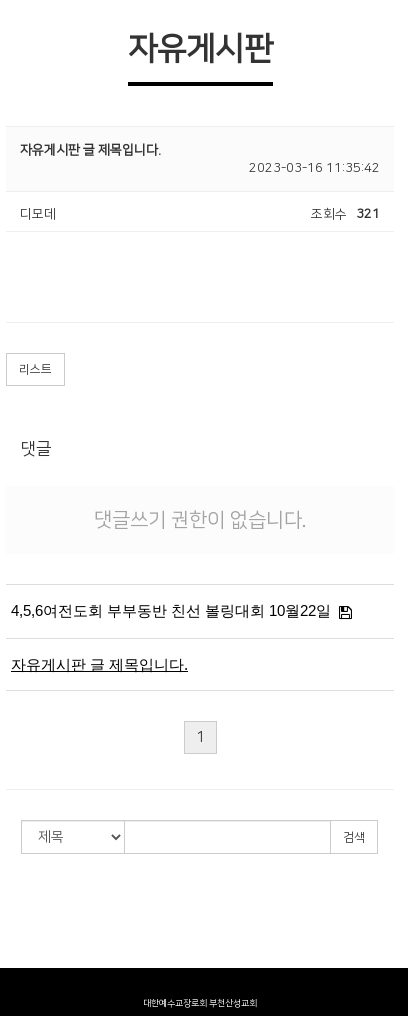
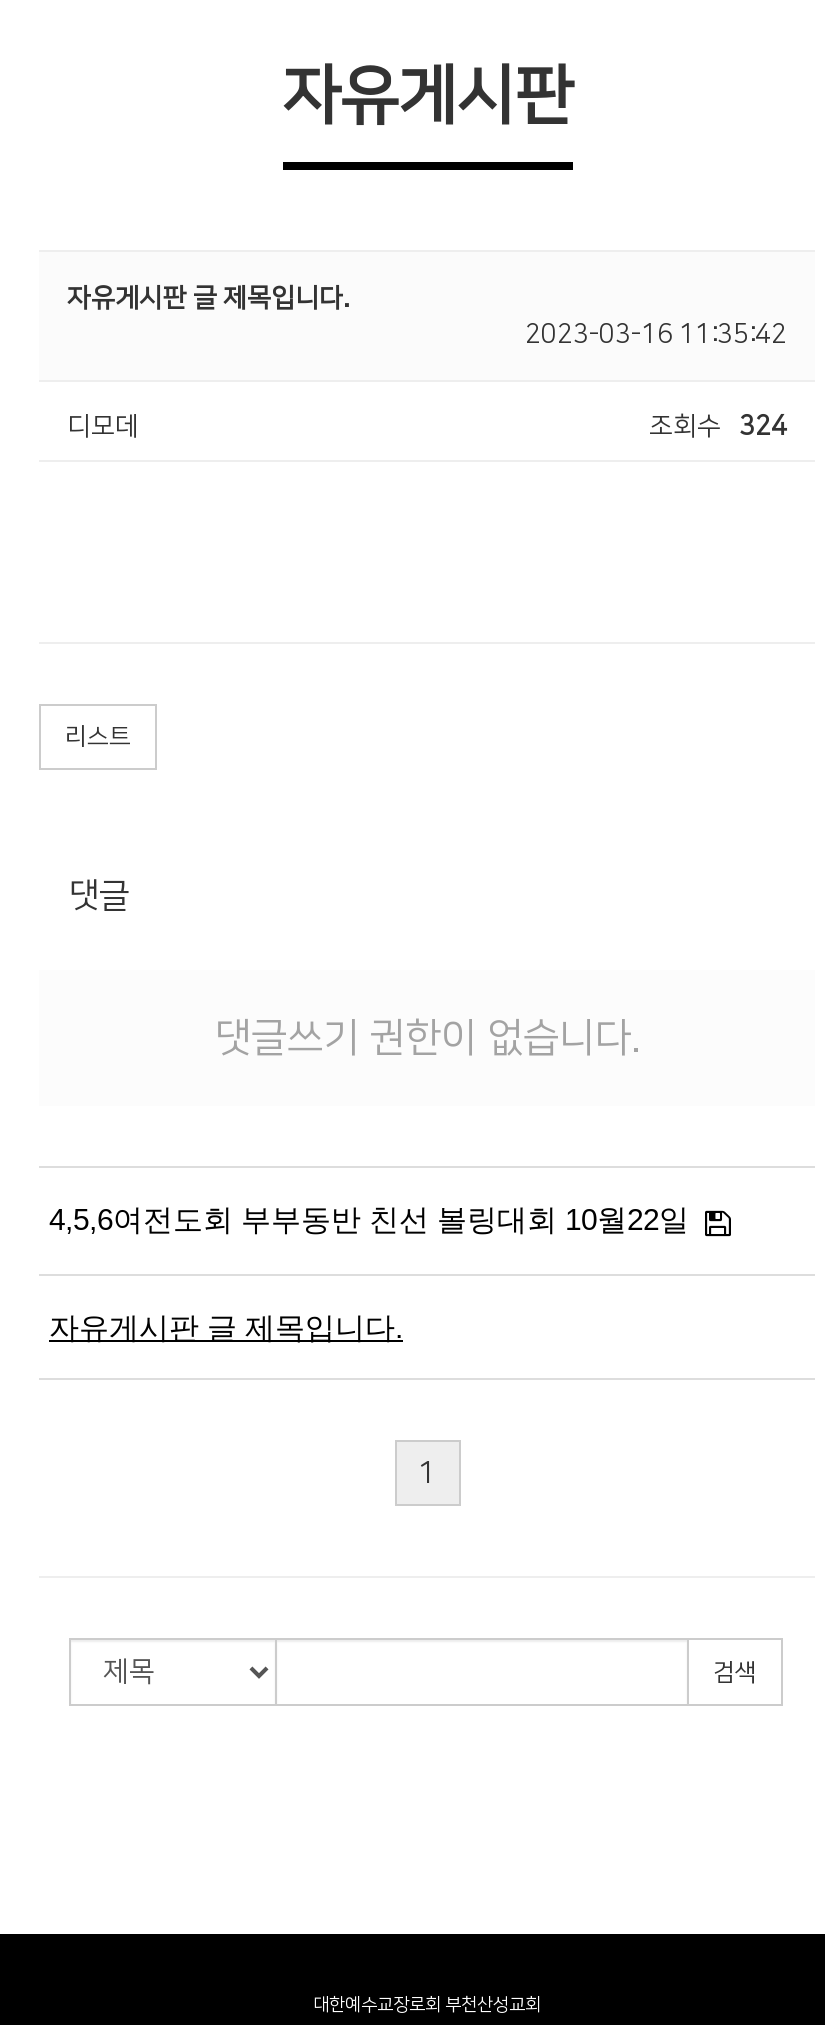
[311,207,380,221] 조회수 321 -> [649,412,787,440] 조회수 324

